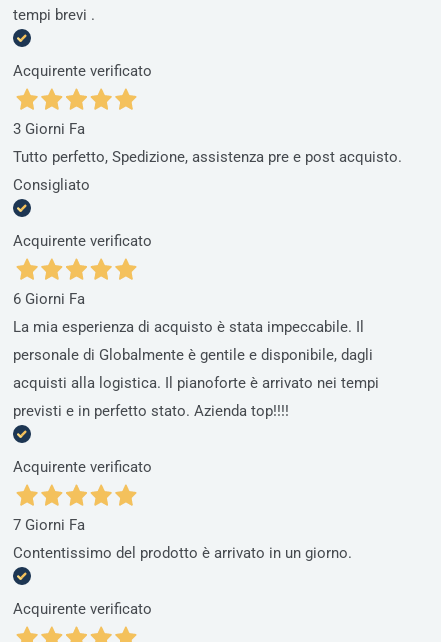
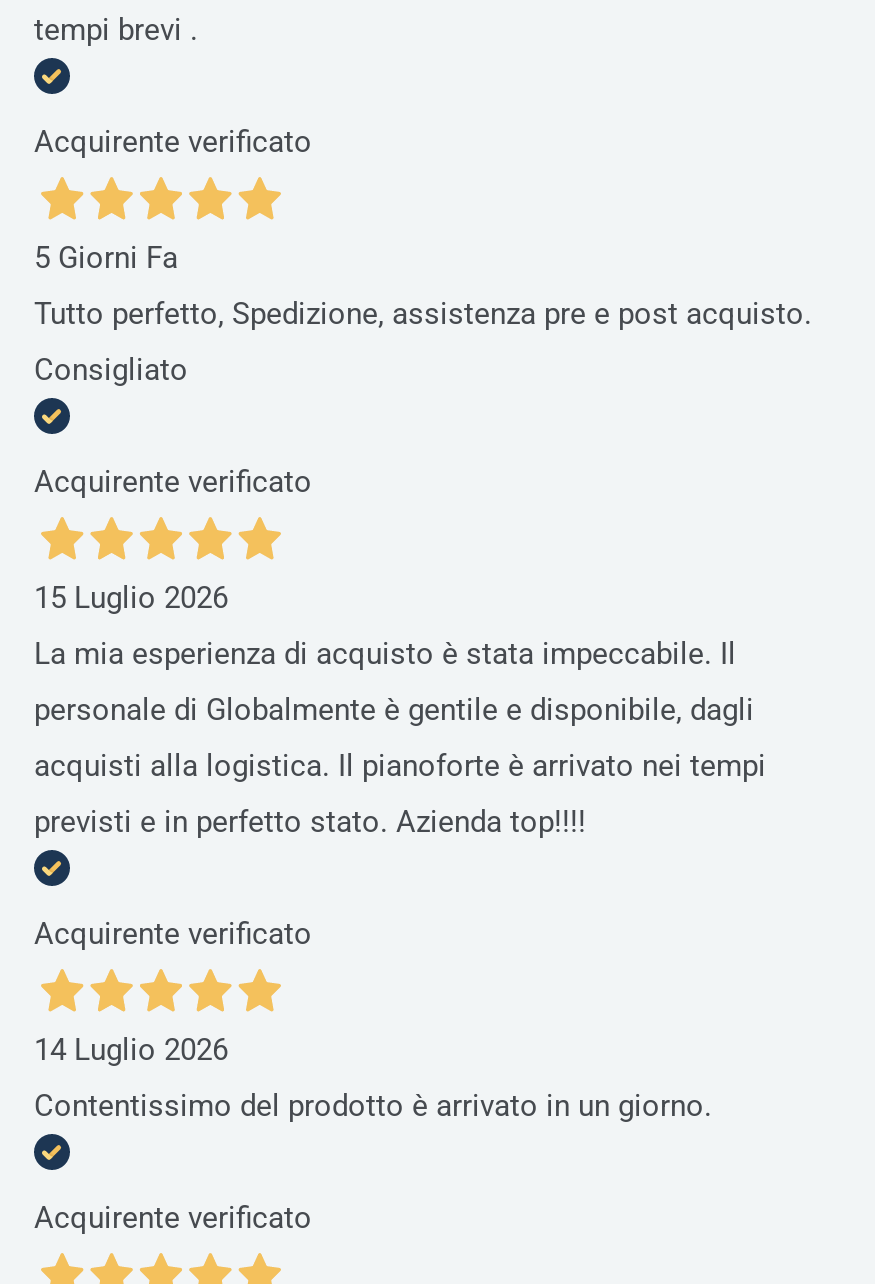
[13,120,85,138] 3 Giorni Fa -> [34,239,178,275] 5 Giorni Fa
[13,290,85,308] 6 Giorni Fa -> [34,579,228,615] 15 Luglio 2026
[13,516,85,534] 7 Giorni Fa -> [34,1031,228,1067] 14 Luglio 2026

